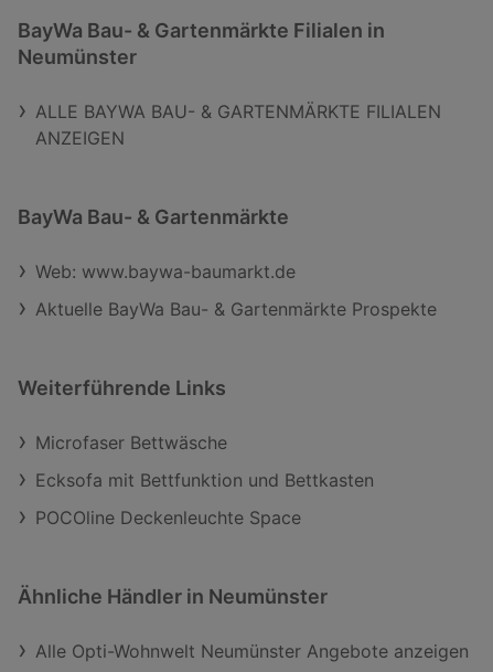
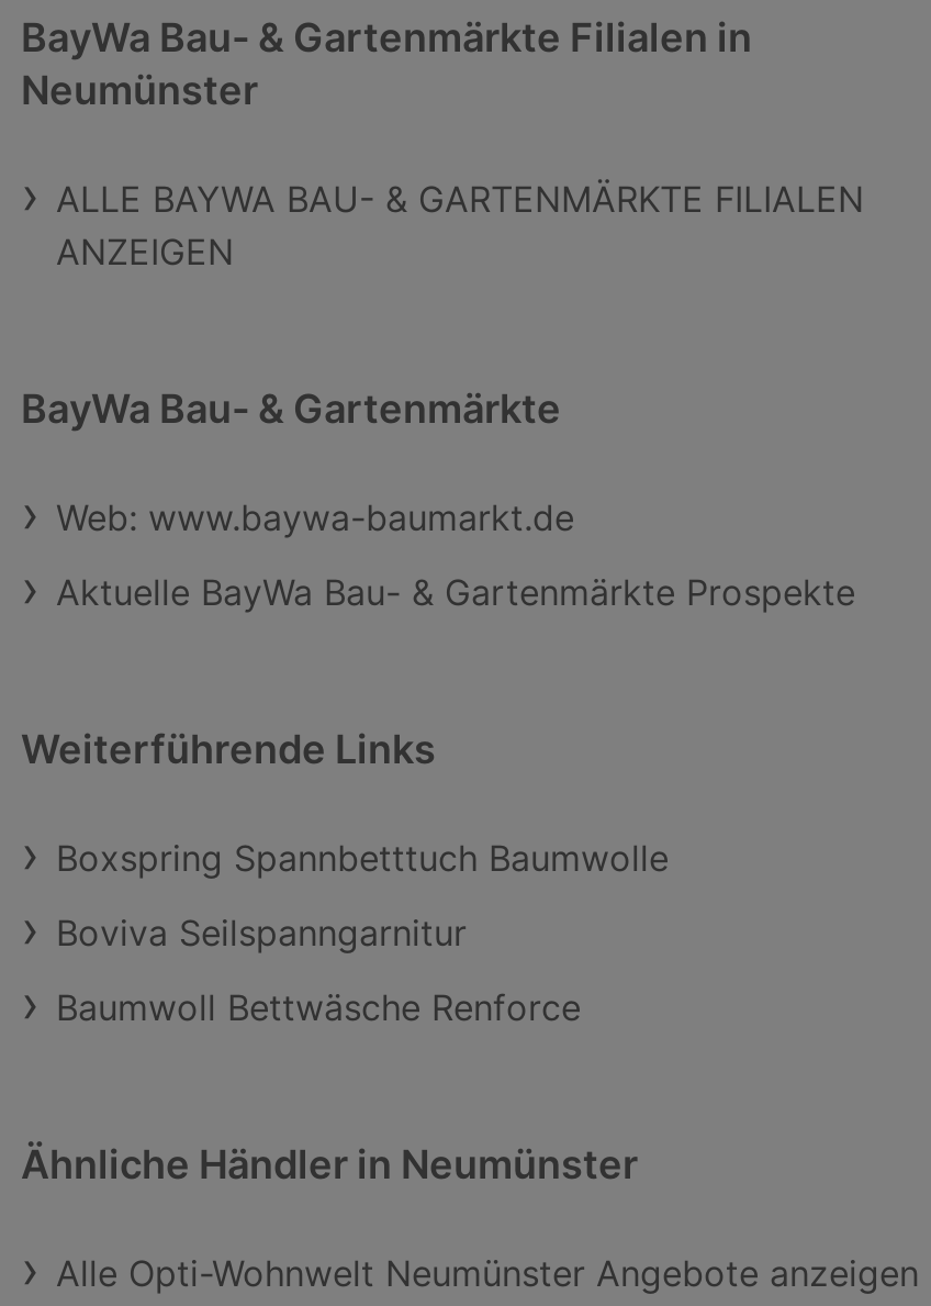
[35,432,227,454] Microfaser Bettwäsche -> [56,837,669,881] Boxspring Spannbetttuch Baumwolle
[35,470,374,492] Ecksofa mit Bettfunktion und Bettkasten -> [56,912,467,956] Boviva Seilspanngarnitur
[35,507,301,529] POCOline Deckenleuchte Space -> [56,986,581,1030] Baumwoll Bettwäsche Renforce

